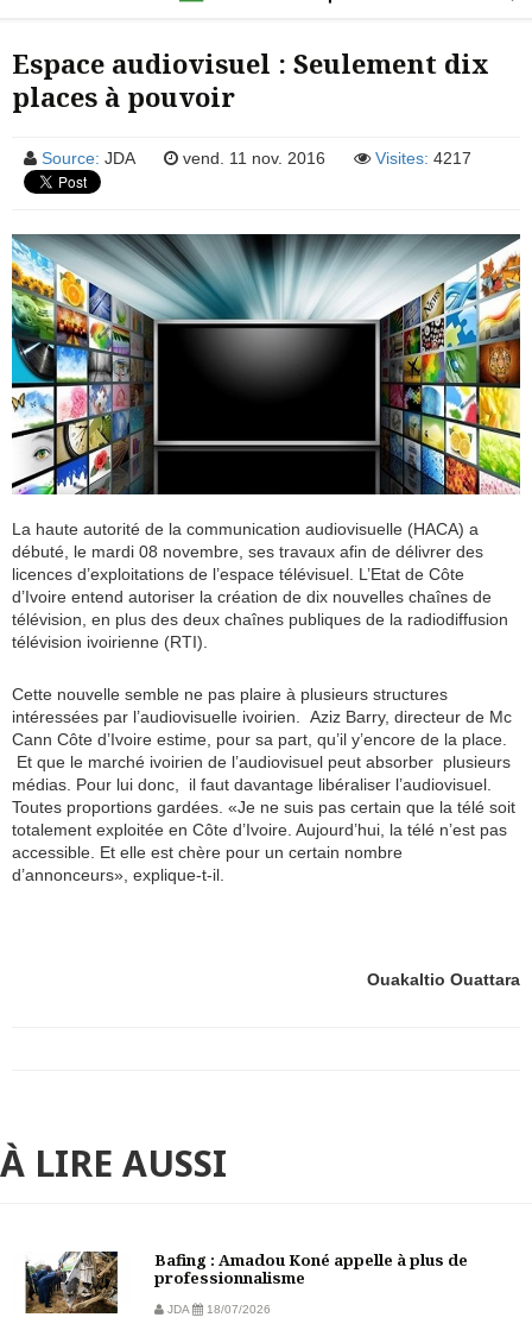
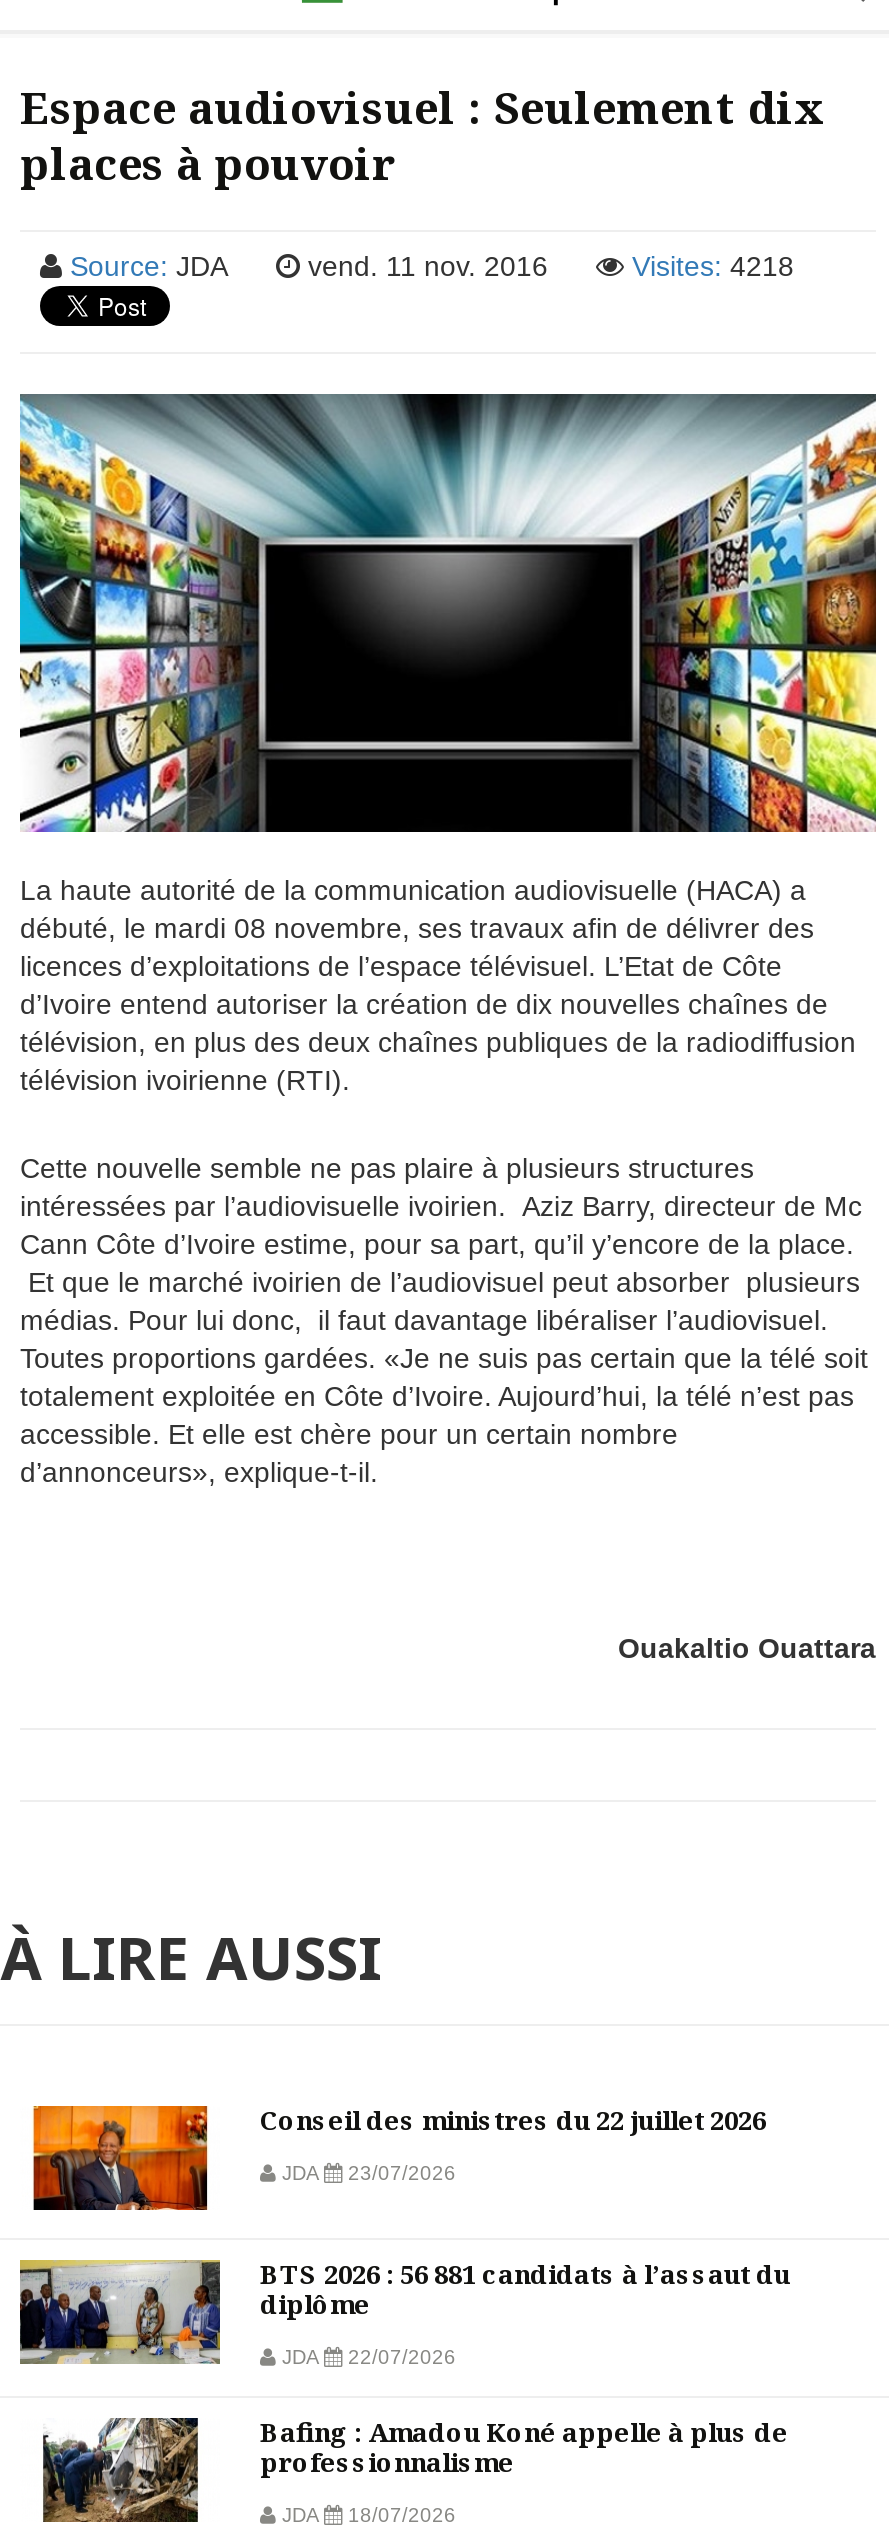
[375,149,471,168] Visites: 4217 -> [632,250,794,282] Visites: 4218
none -> [18,2258,222,2366] [image]
none -> [32,2103,790,2369] [image] | Conseil des ministres du 22 juillet 2026 | JDA | 23/07/2026 | BTS 2026 : 56 881 candidats à l’assaut du | diplôme | JDA | 22/07/2026

